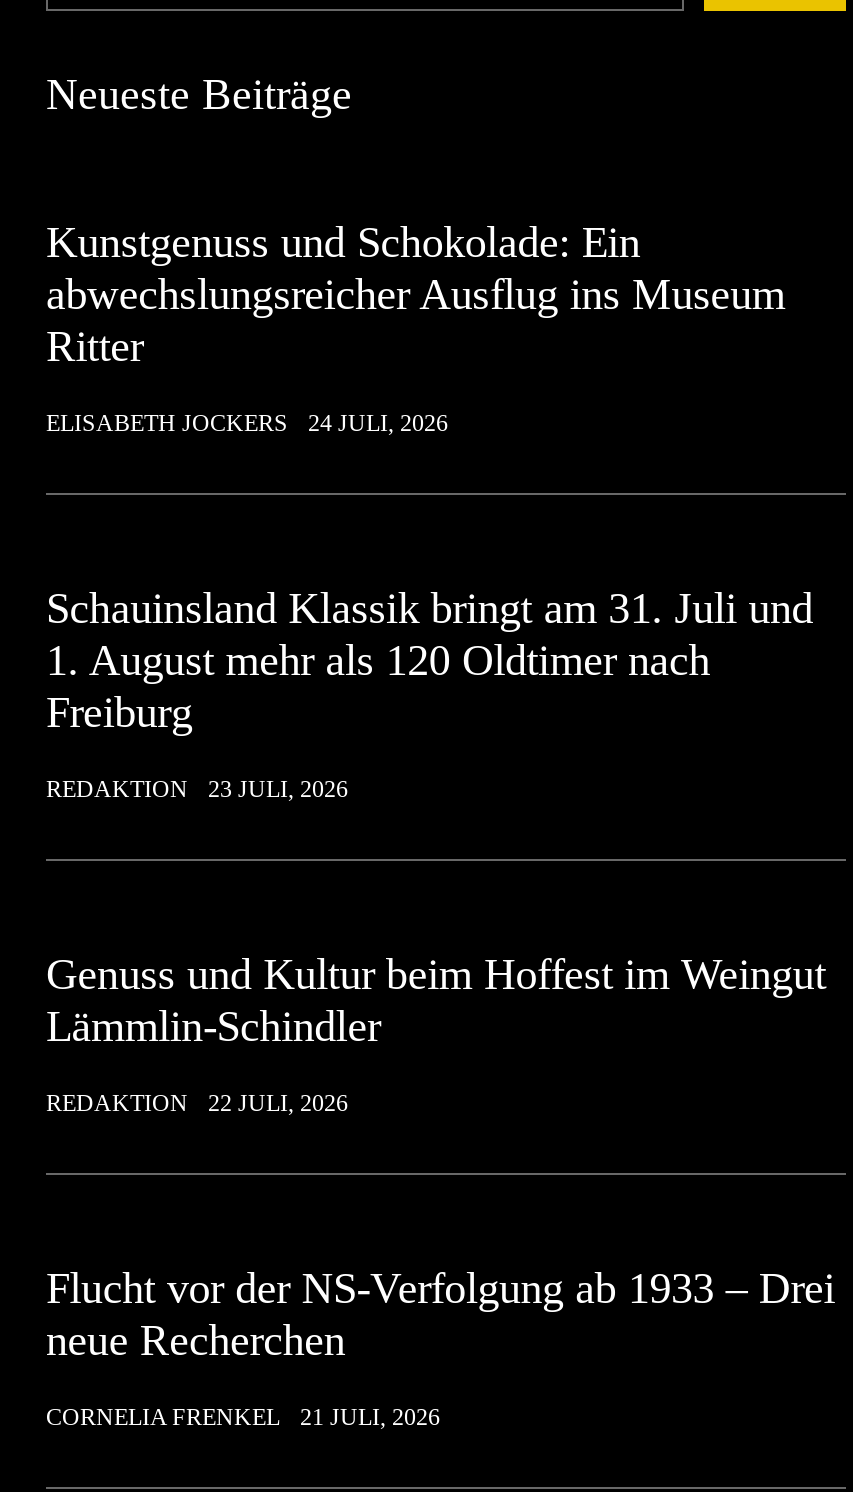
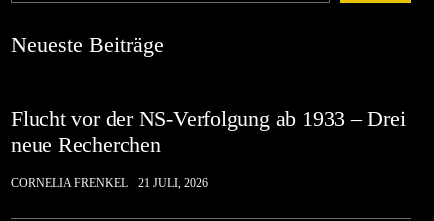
[46,217,785,437] Kunstgenuss und Schokolade: Ein | abwechslungsreicher Ausflug ins Museum | Ritter | ELISABETH JOCKERS | 24 JULI, 2026 -> none
[46,583,813,803] Schauinsland Klassik bringt am 31. Juli und | 1. August mehr als 120 Oldtimer nach | Freiburg | REDAKTION | 23 JULI, 2026 -> none
[46,949,826,1117] Genuss und Kultur beim Hoffest im Weingut | Lämmlin-Schindler | REDAKTION | 22 JULI, 2026 -> none

